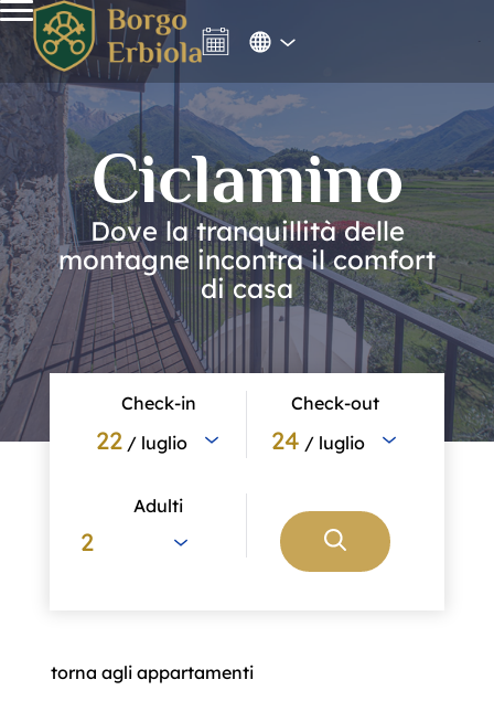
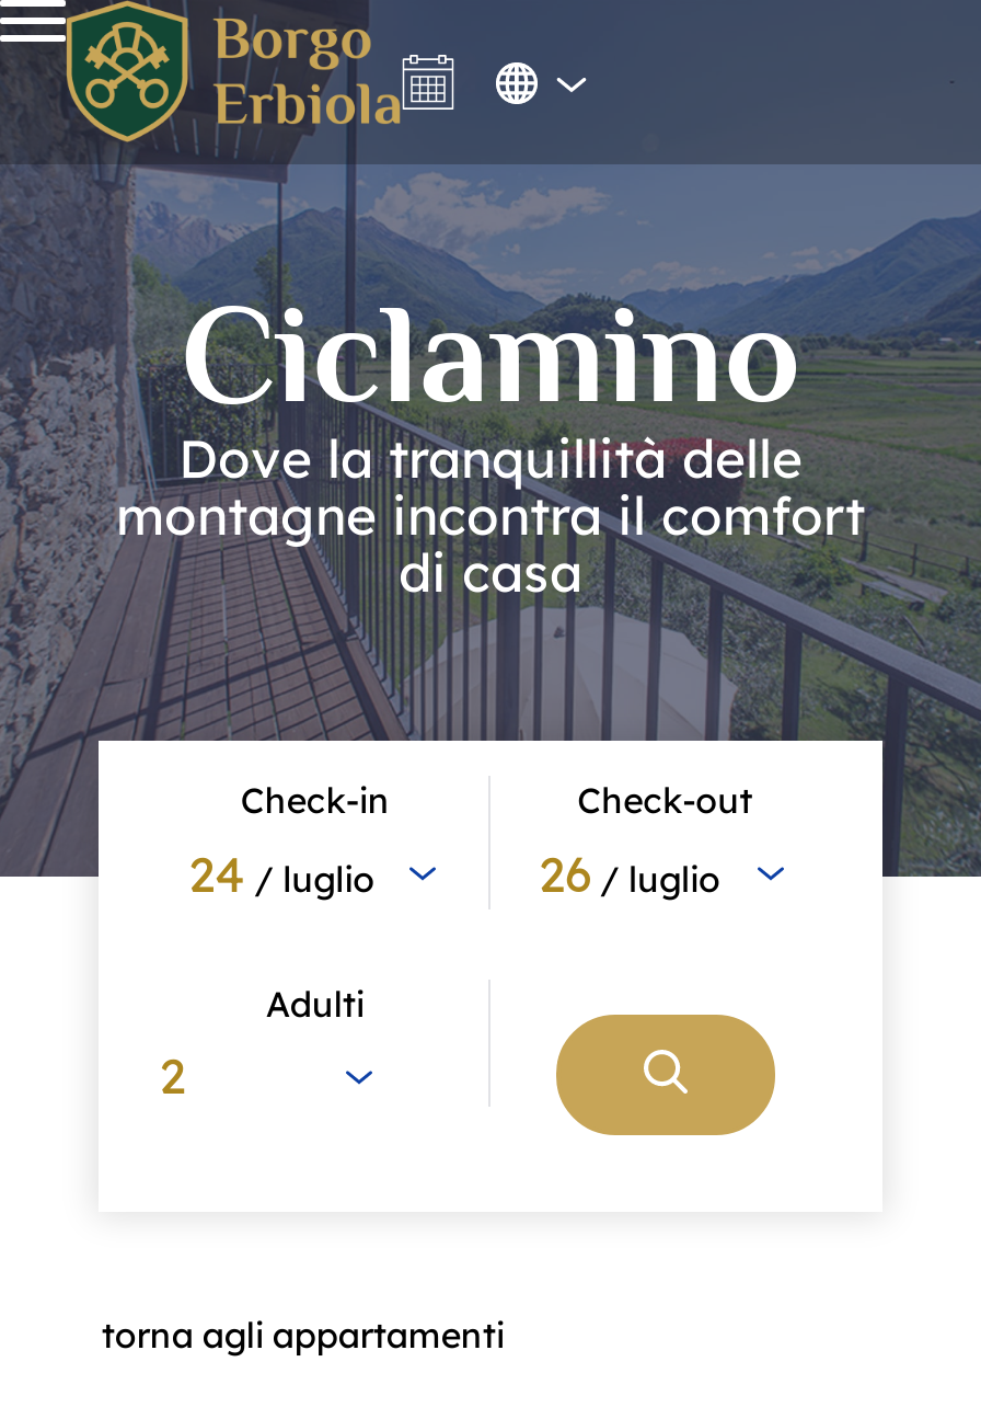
[95,425,187,456] 22 / luglio -> [189,844,375,905] 24 / luglio
[271,425,364,456] 24 / luglio -> [539,844,720,905] 26 / luglio

